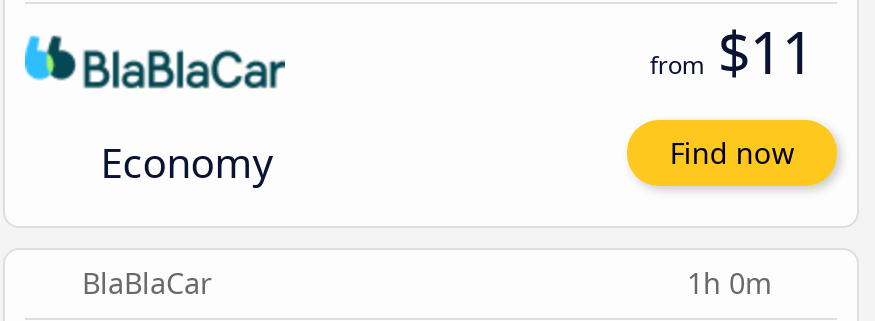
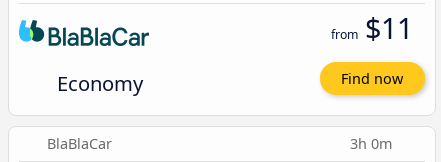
[687,265,779,303] 1h 0m -> [350,134,396,153] 3h 0m

